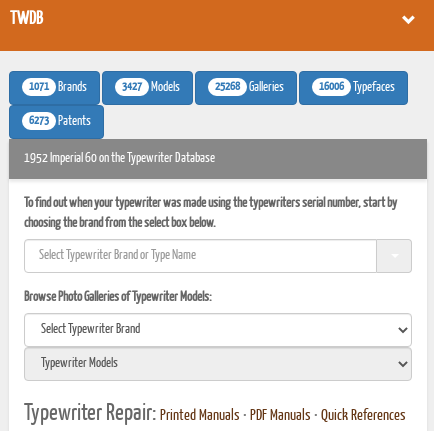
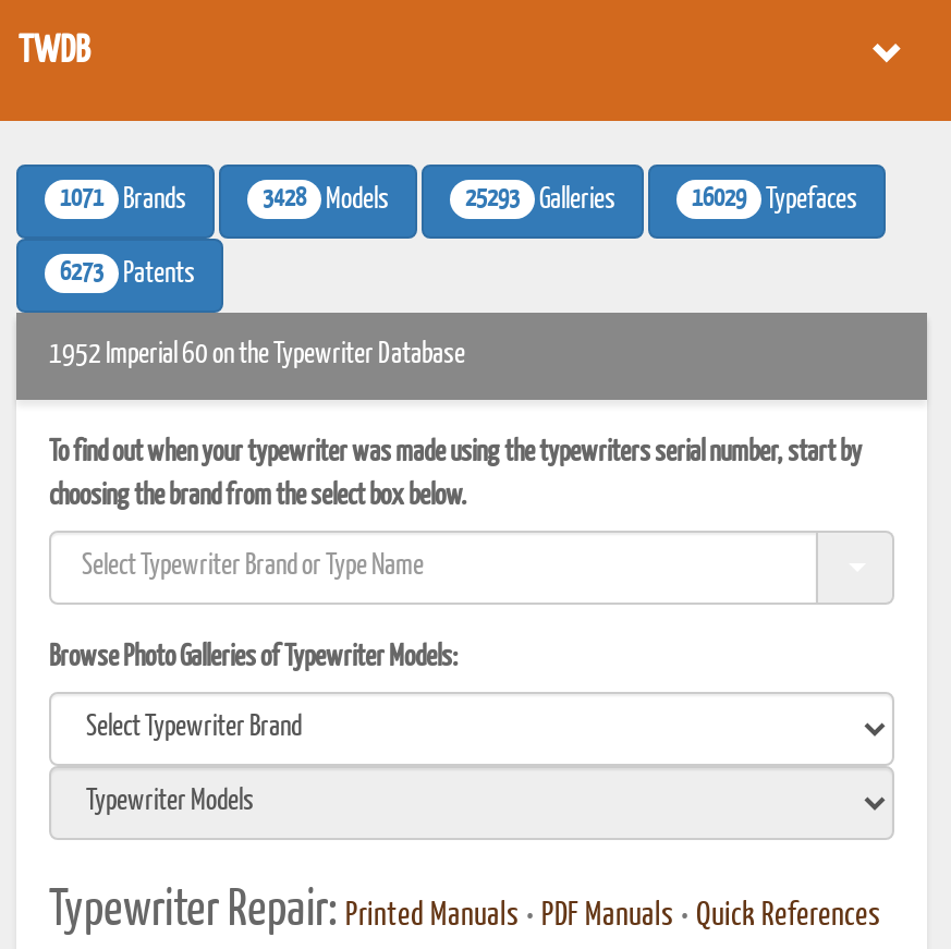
[122,80,180,94] 3427 Models -> [263,185,389,215] 3428 Models
[215,80,284,94] 25268 Galleries -> [465,185,615,215] 25293 Galleries
[319,80,395,94] 16006 Typefaces -> [692,185,857,215] 16029 Typefaces

